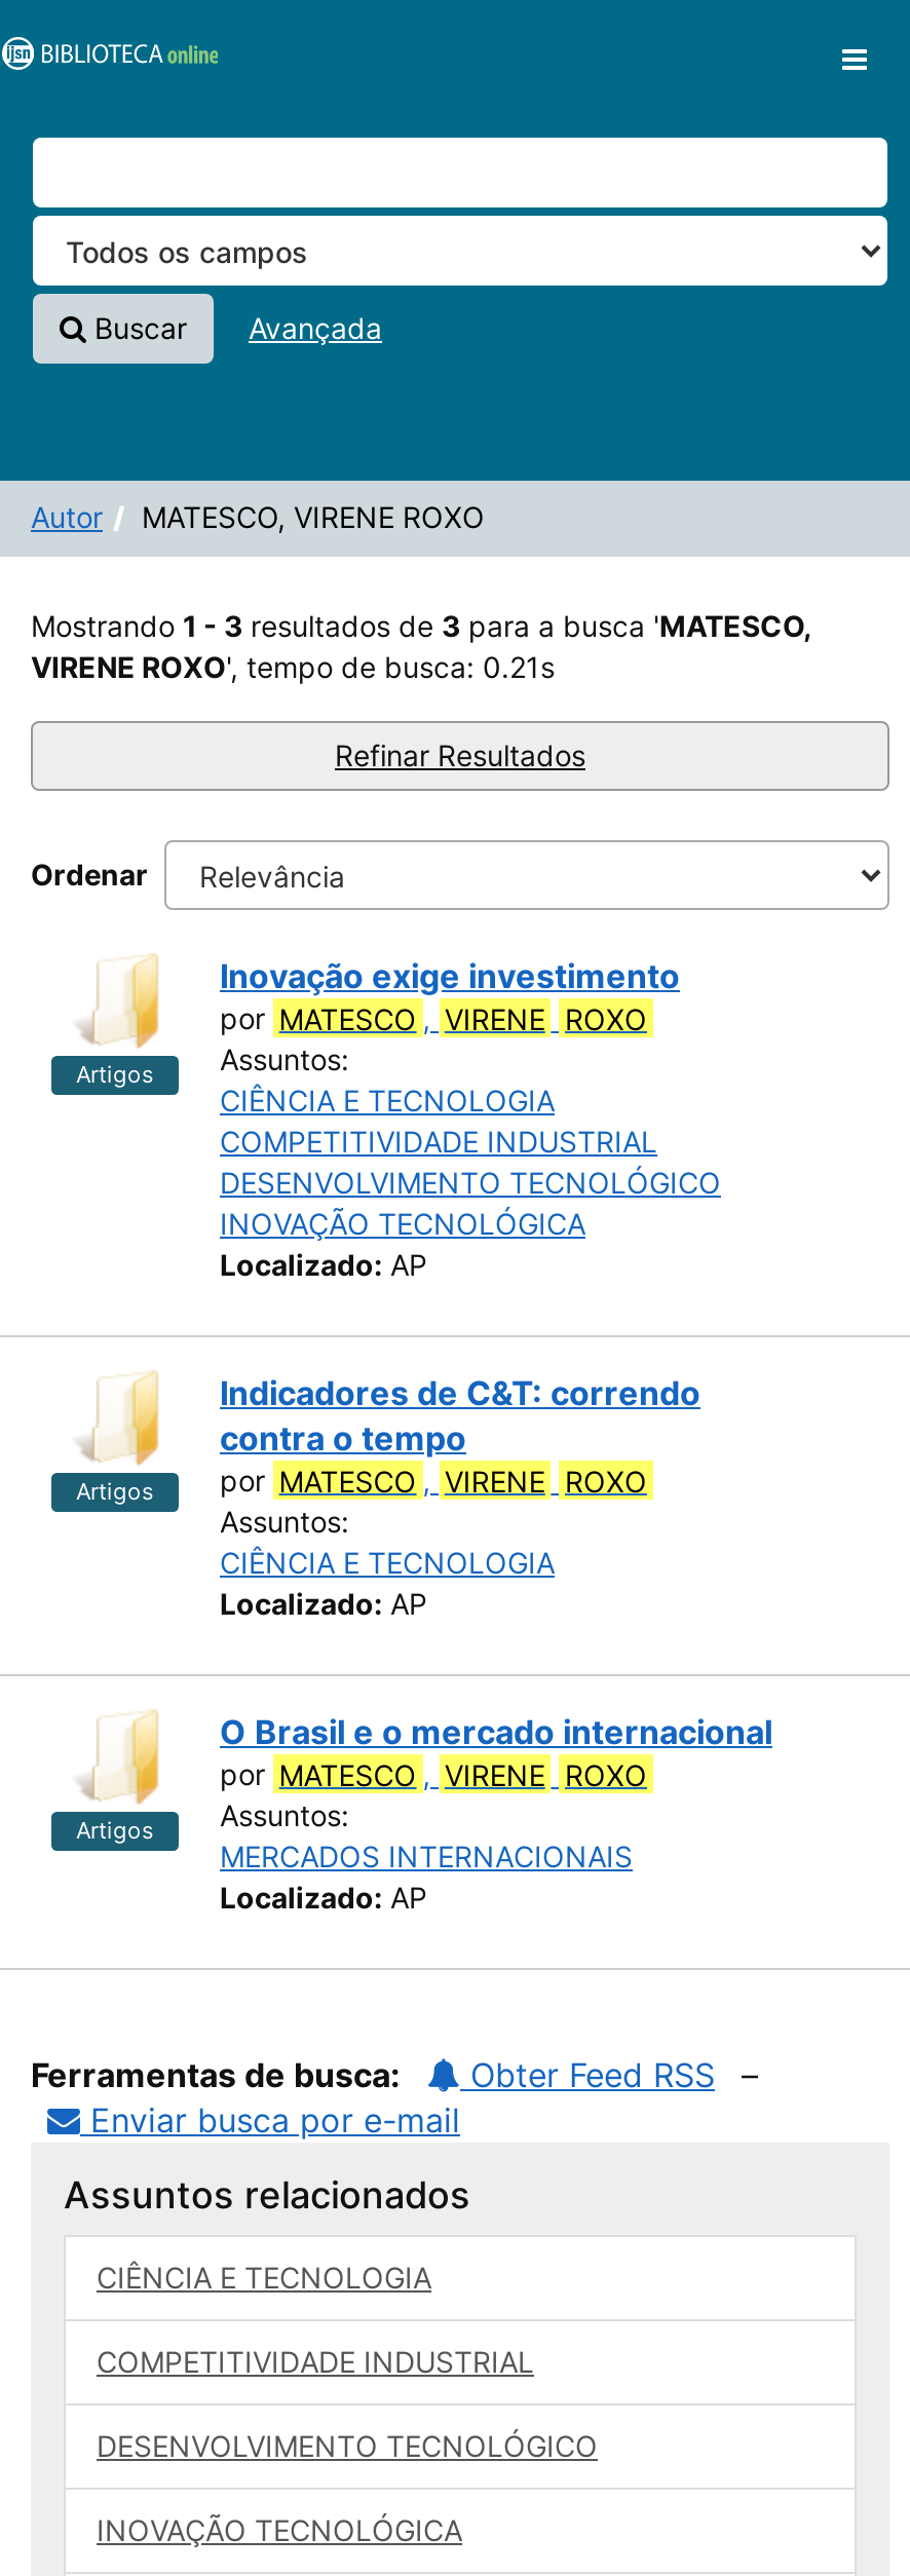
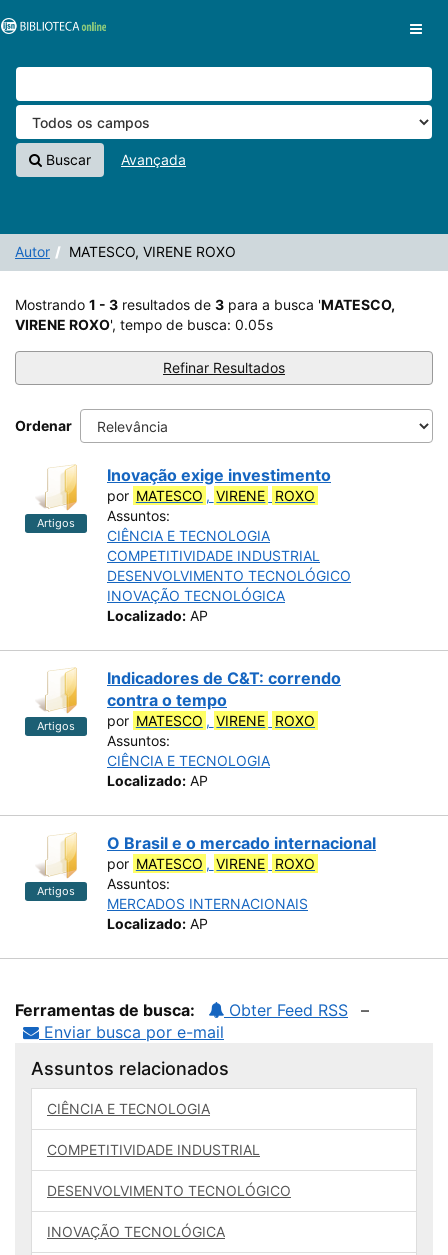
[31,649,555,684] VIRENE ROXO , tempo de busca: 0.21s -> [15,316,273,333] VIRENE ROXO , tempo de busca: 0.05s

